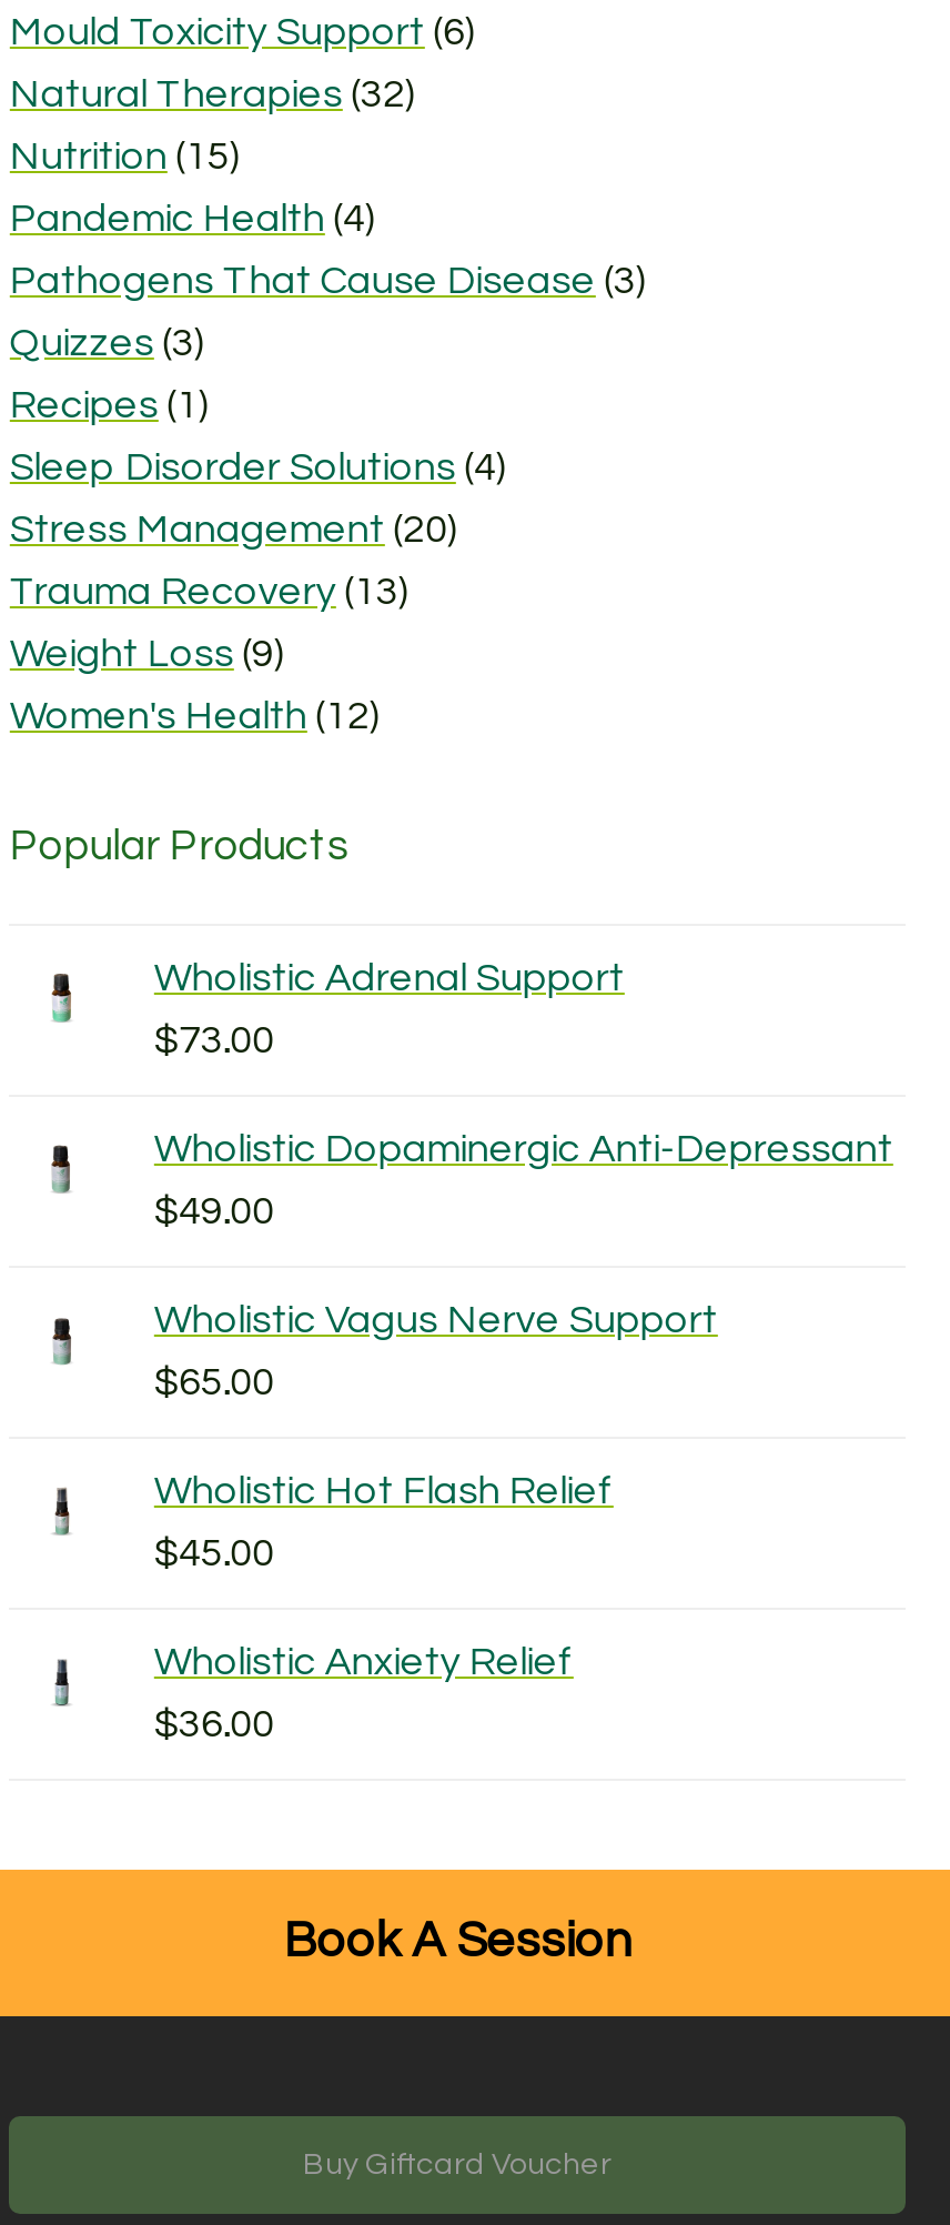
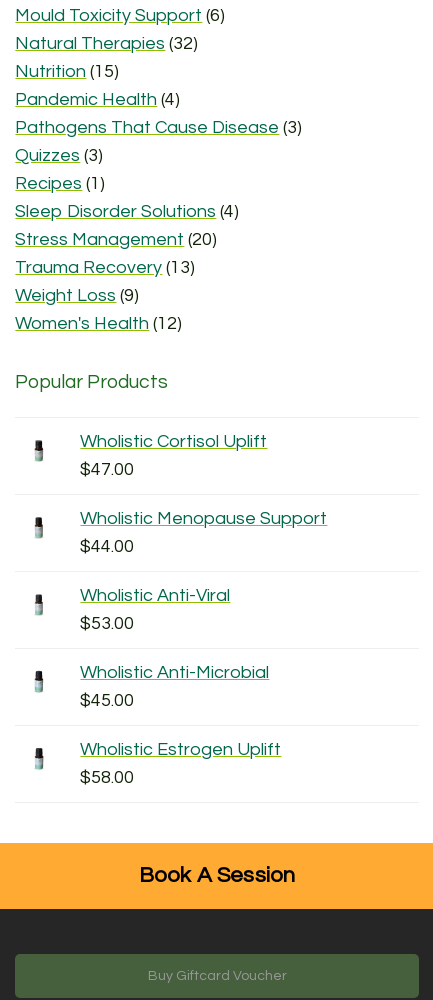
[154,956,625,998] Wholistic Adrenal Support -> [80,432,267,451] Wholistic Cortisol Uplift
[154,1018,274,1061] $73.00 -> [80,460,134,479] $47.00
[154,1127,893,1169] Wholistic Dopaminergic Anti-Depressant -> [80,509,327,528] Wholistic Menopause Support
[154,1189,274,1232] $49.00 -> [80,537,134,556] $44.00
[154,1298,718,1340] Wholistic Vagus Nerve Support -> [80,586,230,605] Wholistic Anti-Viral
[154,1360,274,1403] $65.00 -> [80,614,134,633] $53.00
[154,1469,614,1511] Wholistic Hot Flash Relief -> [80,663,269,682] Wholistic Anti-Microbial
[154,1640,574,1682] Wholistic Anxiety Relief -> [80,740,281,759] Wholistic Estrogen Uplift
[154,1702,274,1744] $36.00 -> [80,768,134,787] $58.00

